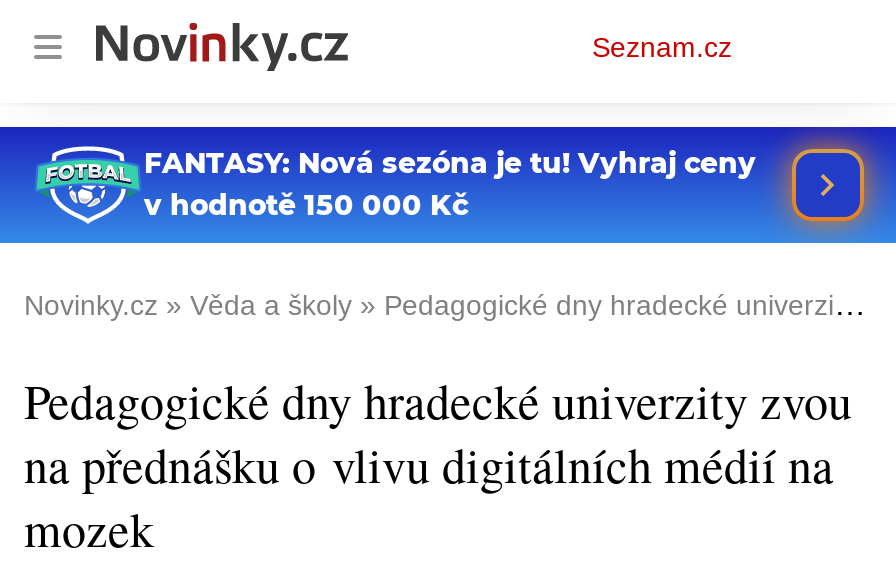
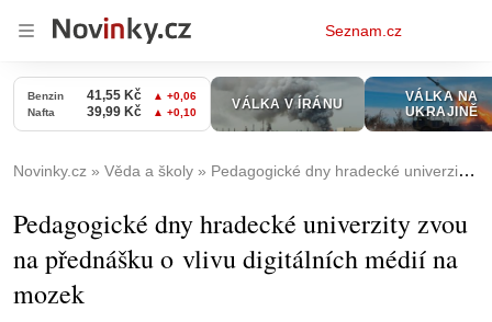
[6,125,890,245] [image] -> [3,74,489,137] [image]

